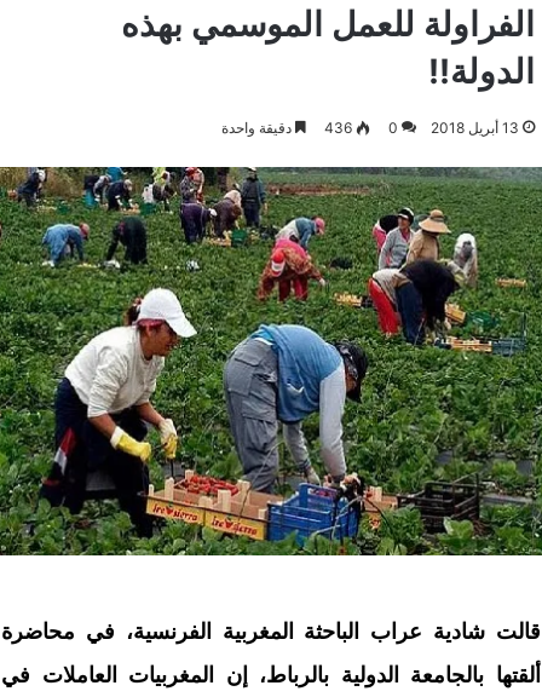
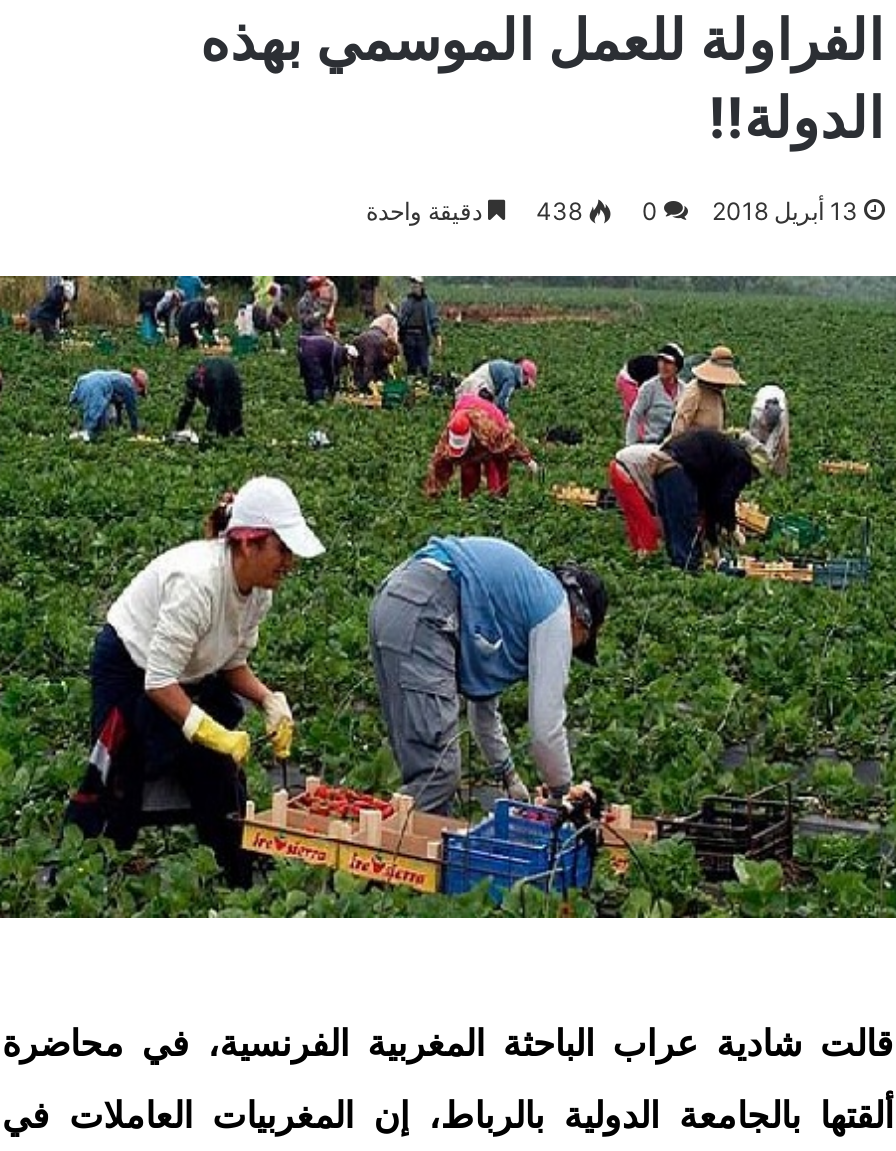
[221,119,398,137] 0 436 دقيقة واحدة -> [366,196,658,226] 0 438 دقيقة واحدة

